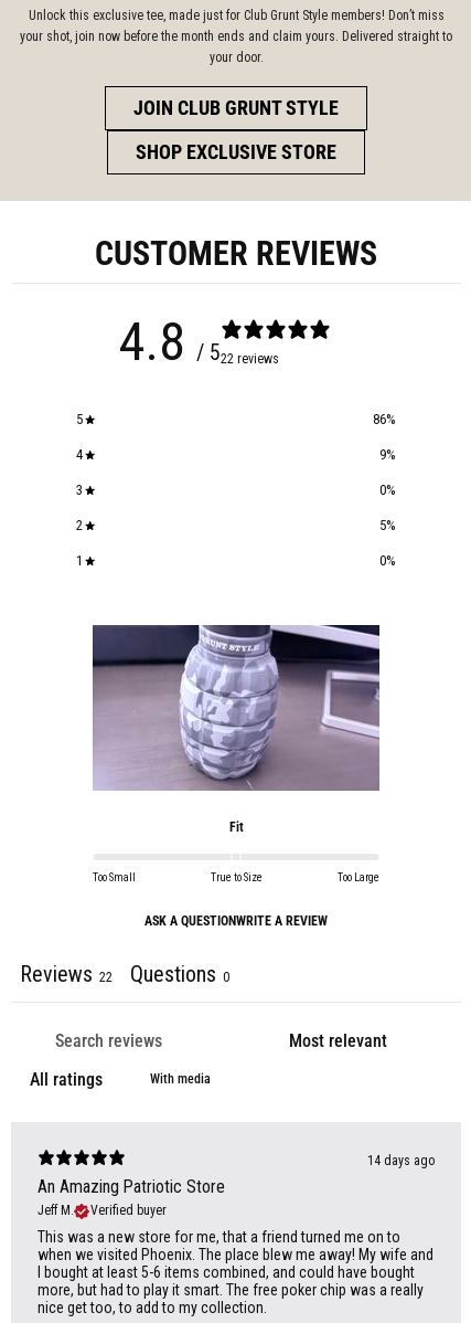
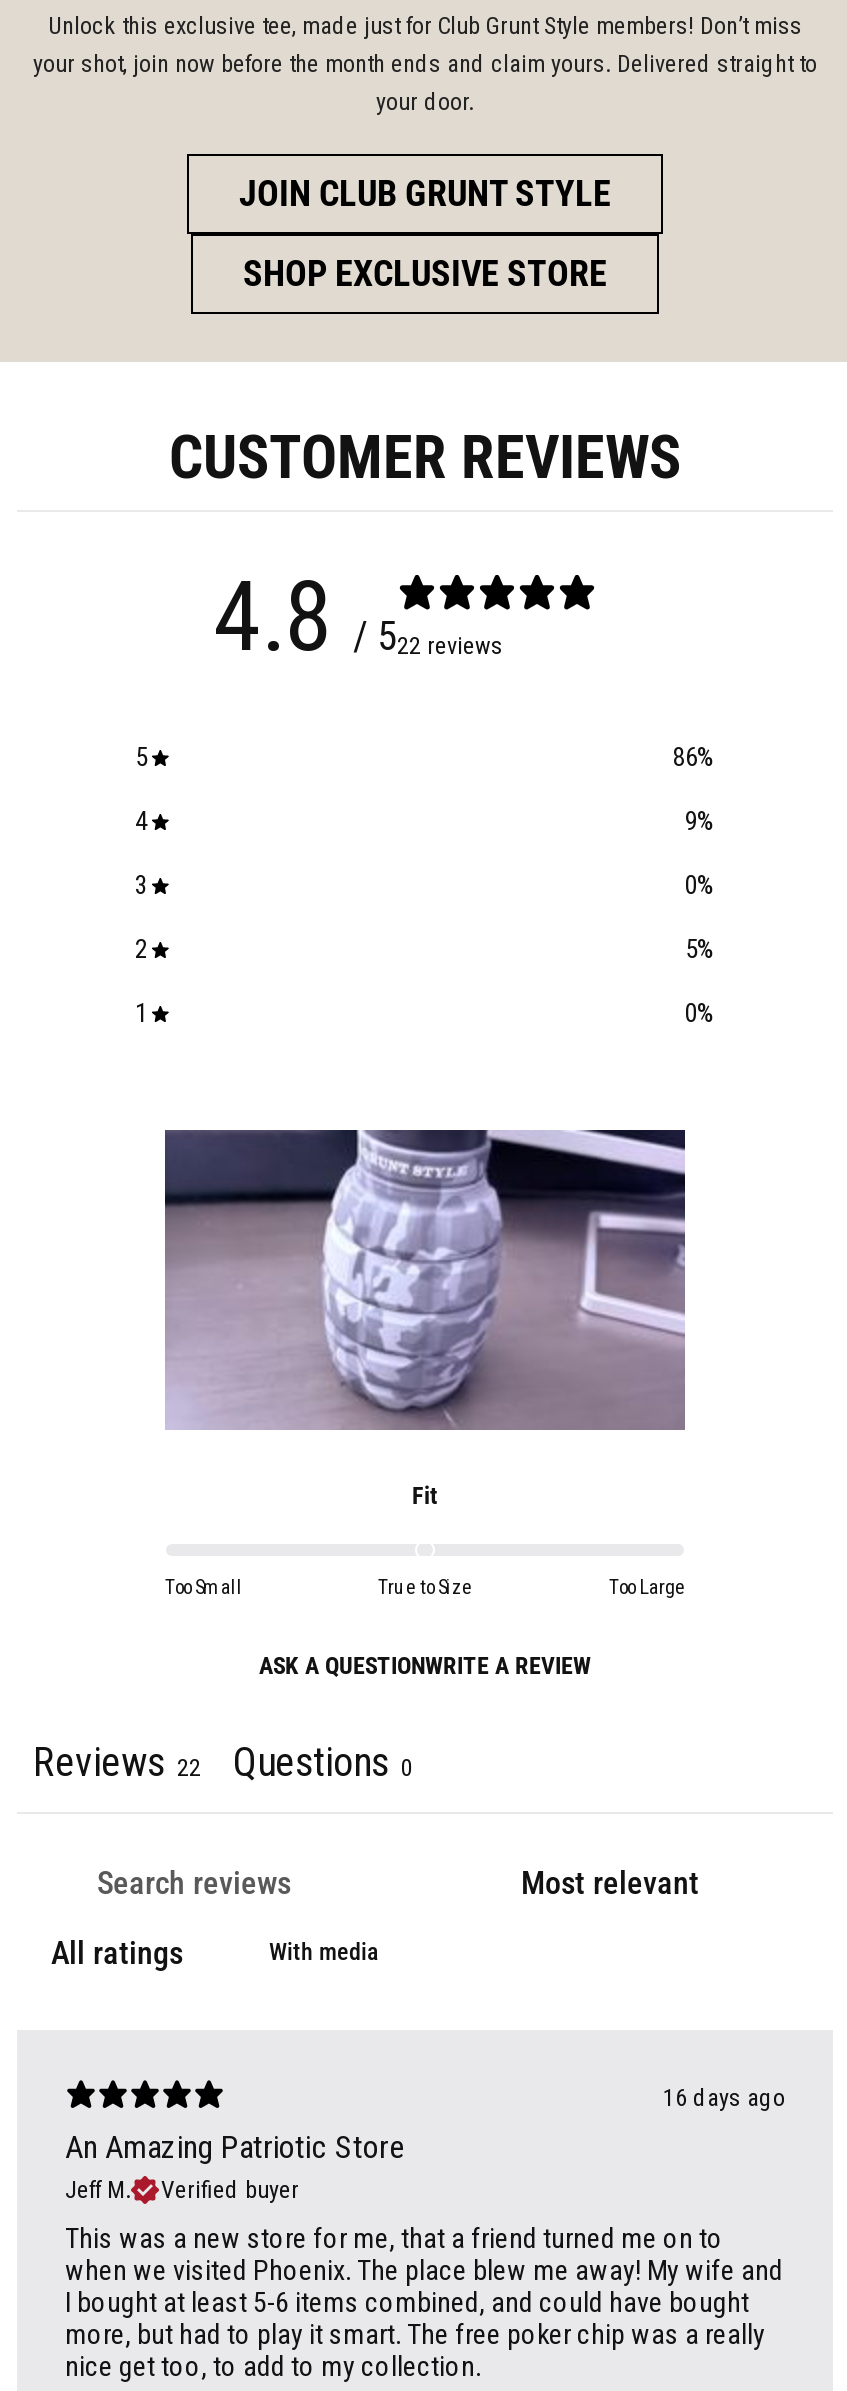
[367,1152,435,1168] 14 days ago -> [663,2084,785,2112] 16 days ago

